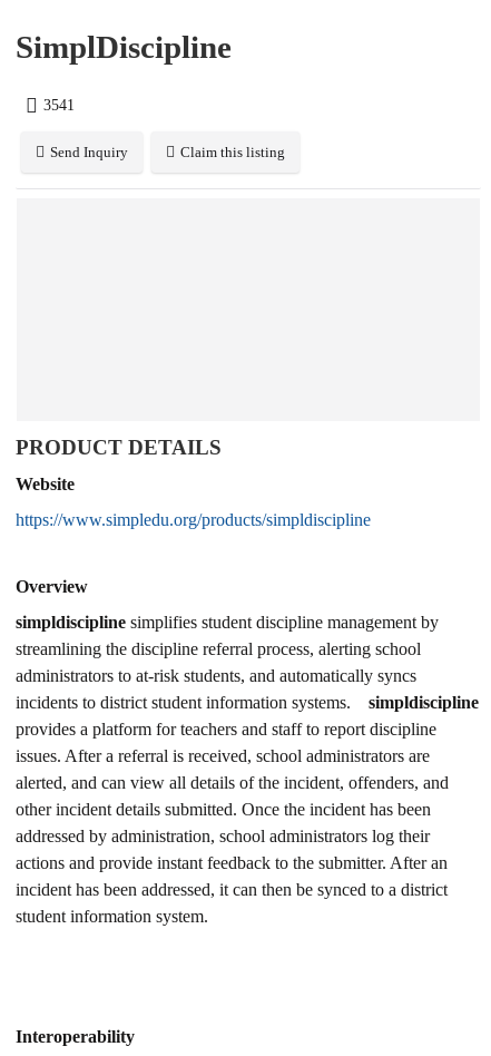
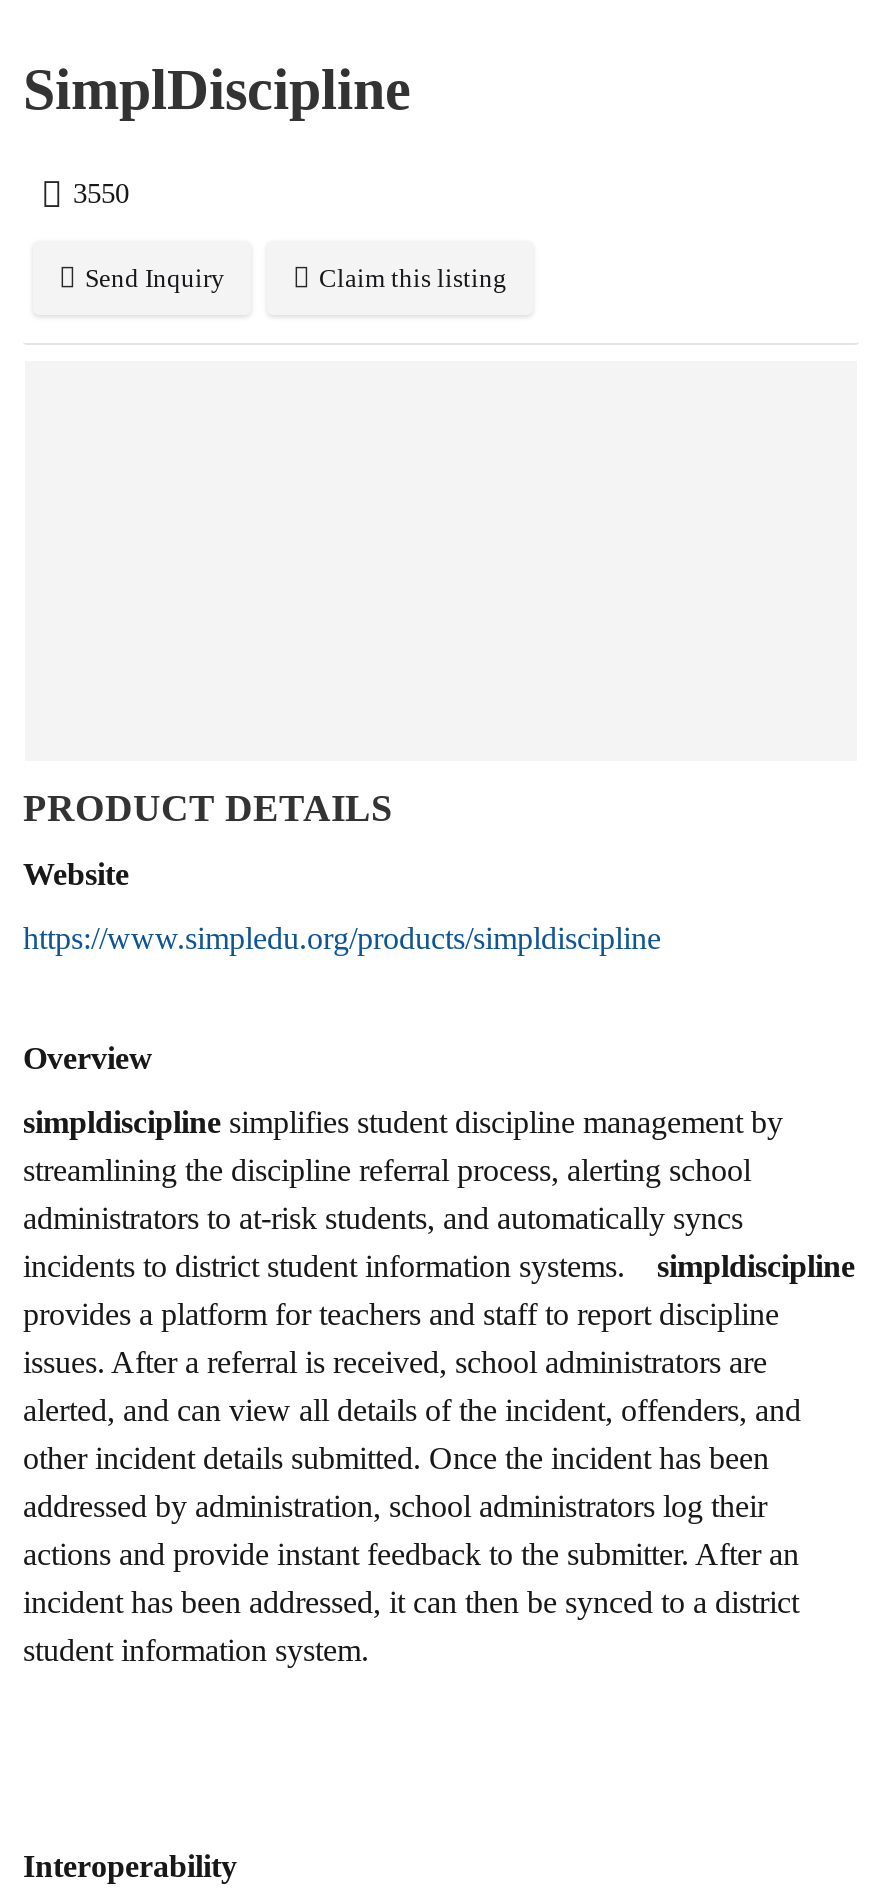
[43,96,75,114] 3541 -> [73,177,129,209] 3550

